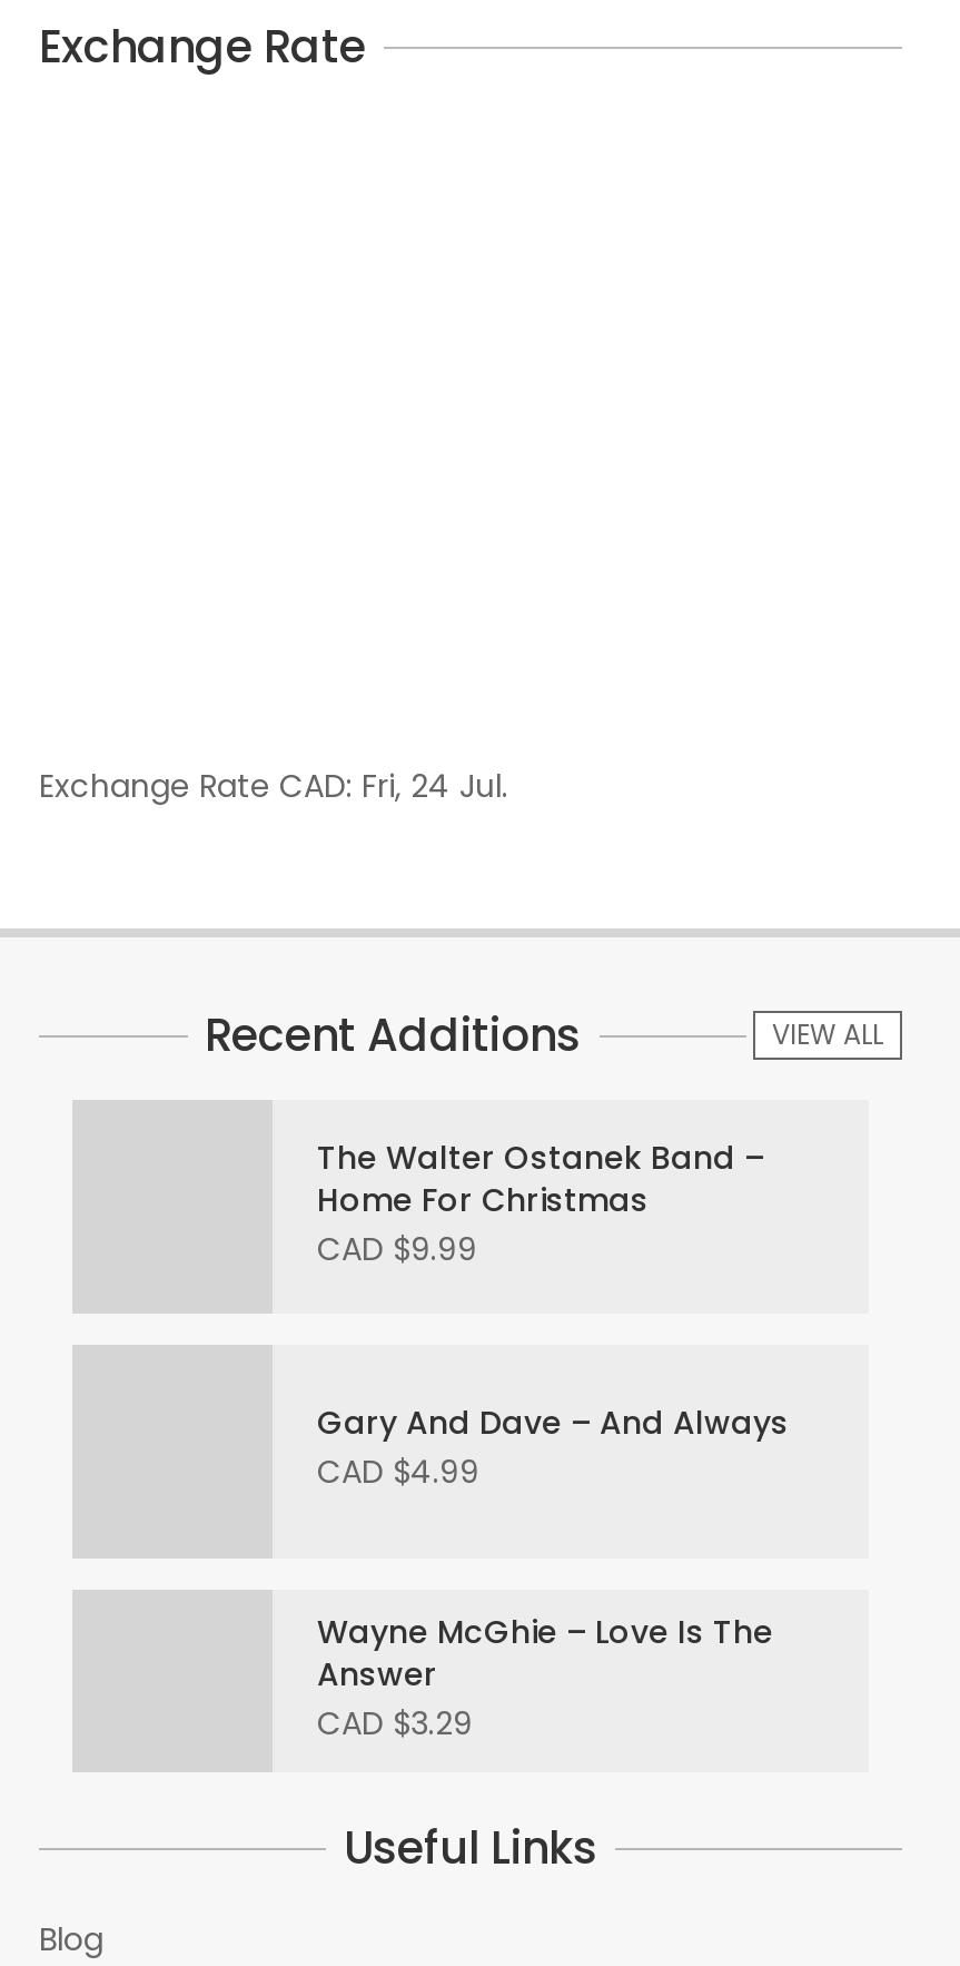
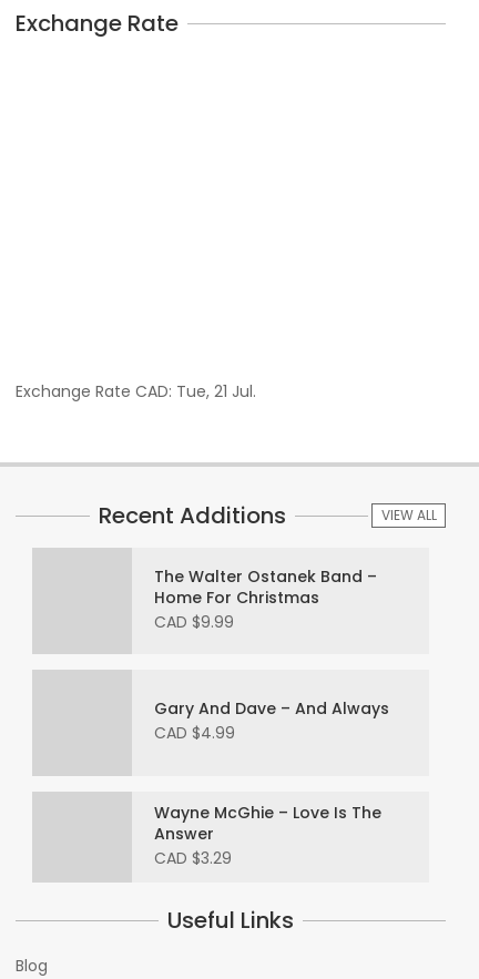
[39,764,508,809] Exchange Rate CAD: Fri, 24 Jul. -> [16,381,256,403] Exchange Rate CAD: Tue, 21 Jul.

